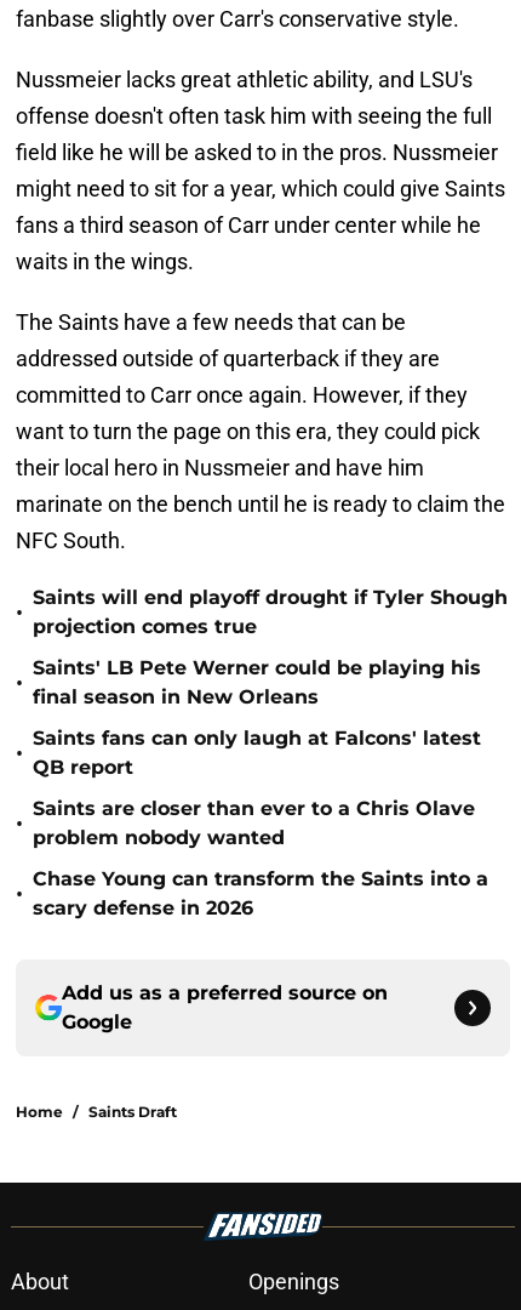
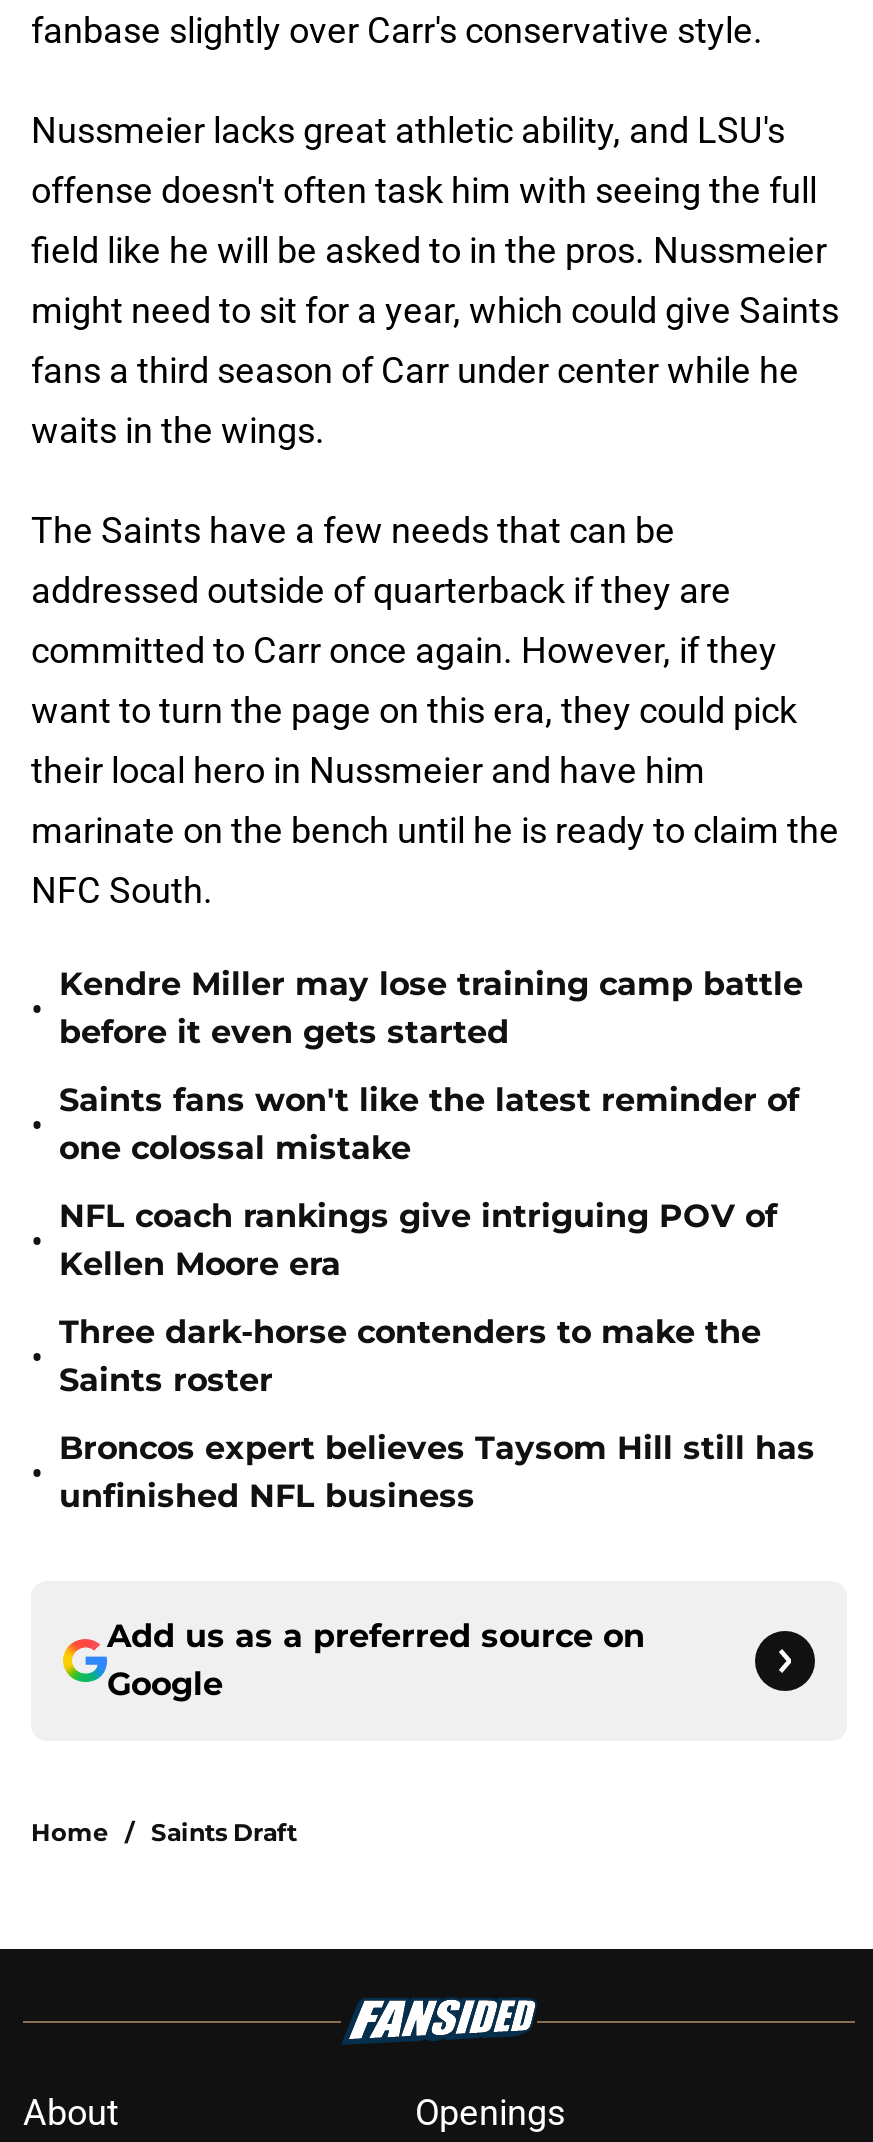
[33,586,508,638] Saints will end playoff drought if Tyler Shough | projection comes true -> [59,965,803,1051] Kendre Miller may lose training camp battle | before it even gets started
[33,656,481,708] Saints' LB Pete Werner could be playing his | final season in New Orleans -> [59,1081,799,1167] Saints fans won't like the latest reminder of | one colossal mistake
[33,727,481,779] Saints fans can only laugh at Falcons' latest | QB report -> [59,1197,777,1283] NFL coach rankings give intriguing POV of | Kellen Moore era
[33,797,475,849] Saints are closer than ever to a Chris Olave | problem nobody wanted -> [59,1313,761,1399] Three dark-horse contenders to make the | Saints roster
[33,867,488,919] Chase Young can transform the Saints into a | scary defense in 2026 -> [59,1429,815,1515] Broncos expert believes Taysom Hill still has | unfinished NFL business

